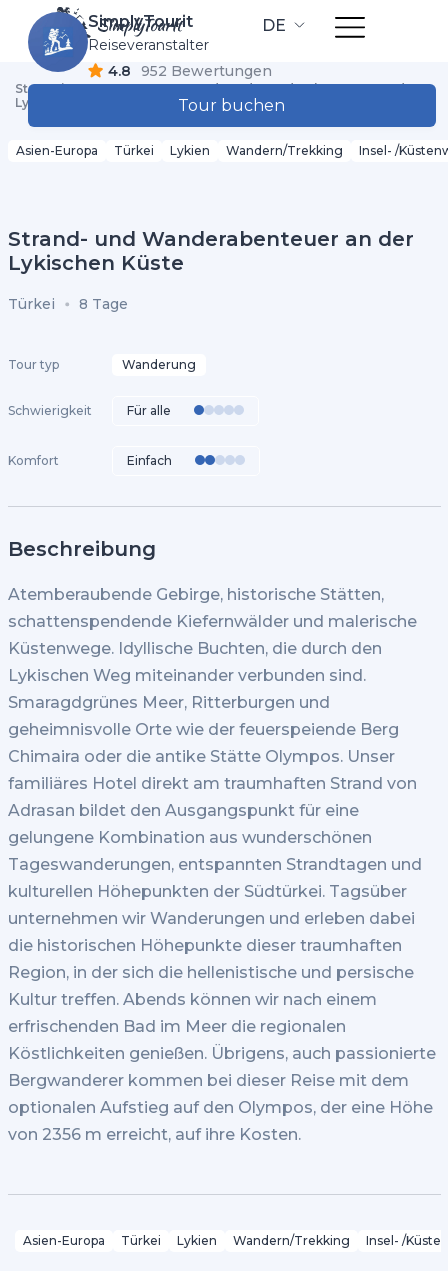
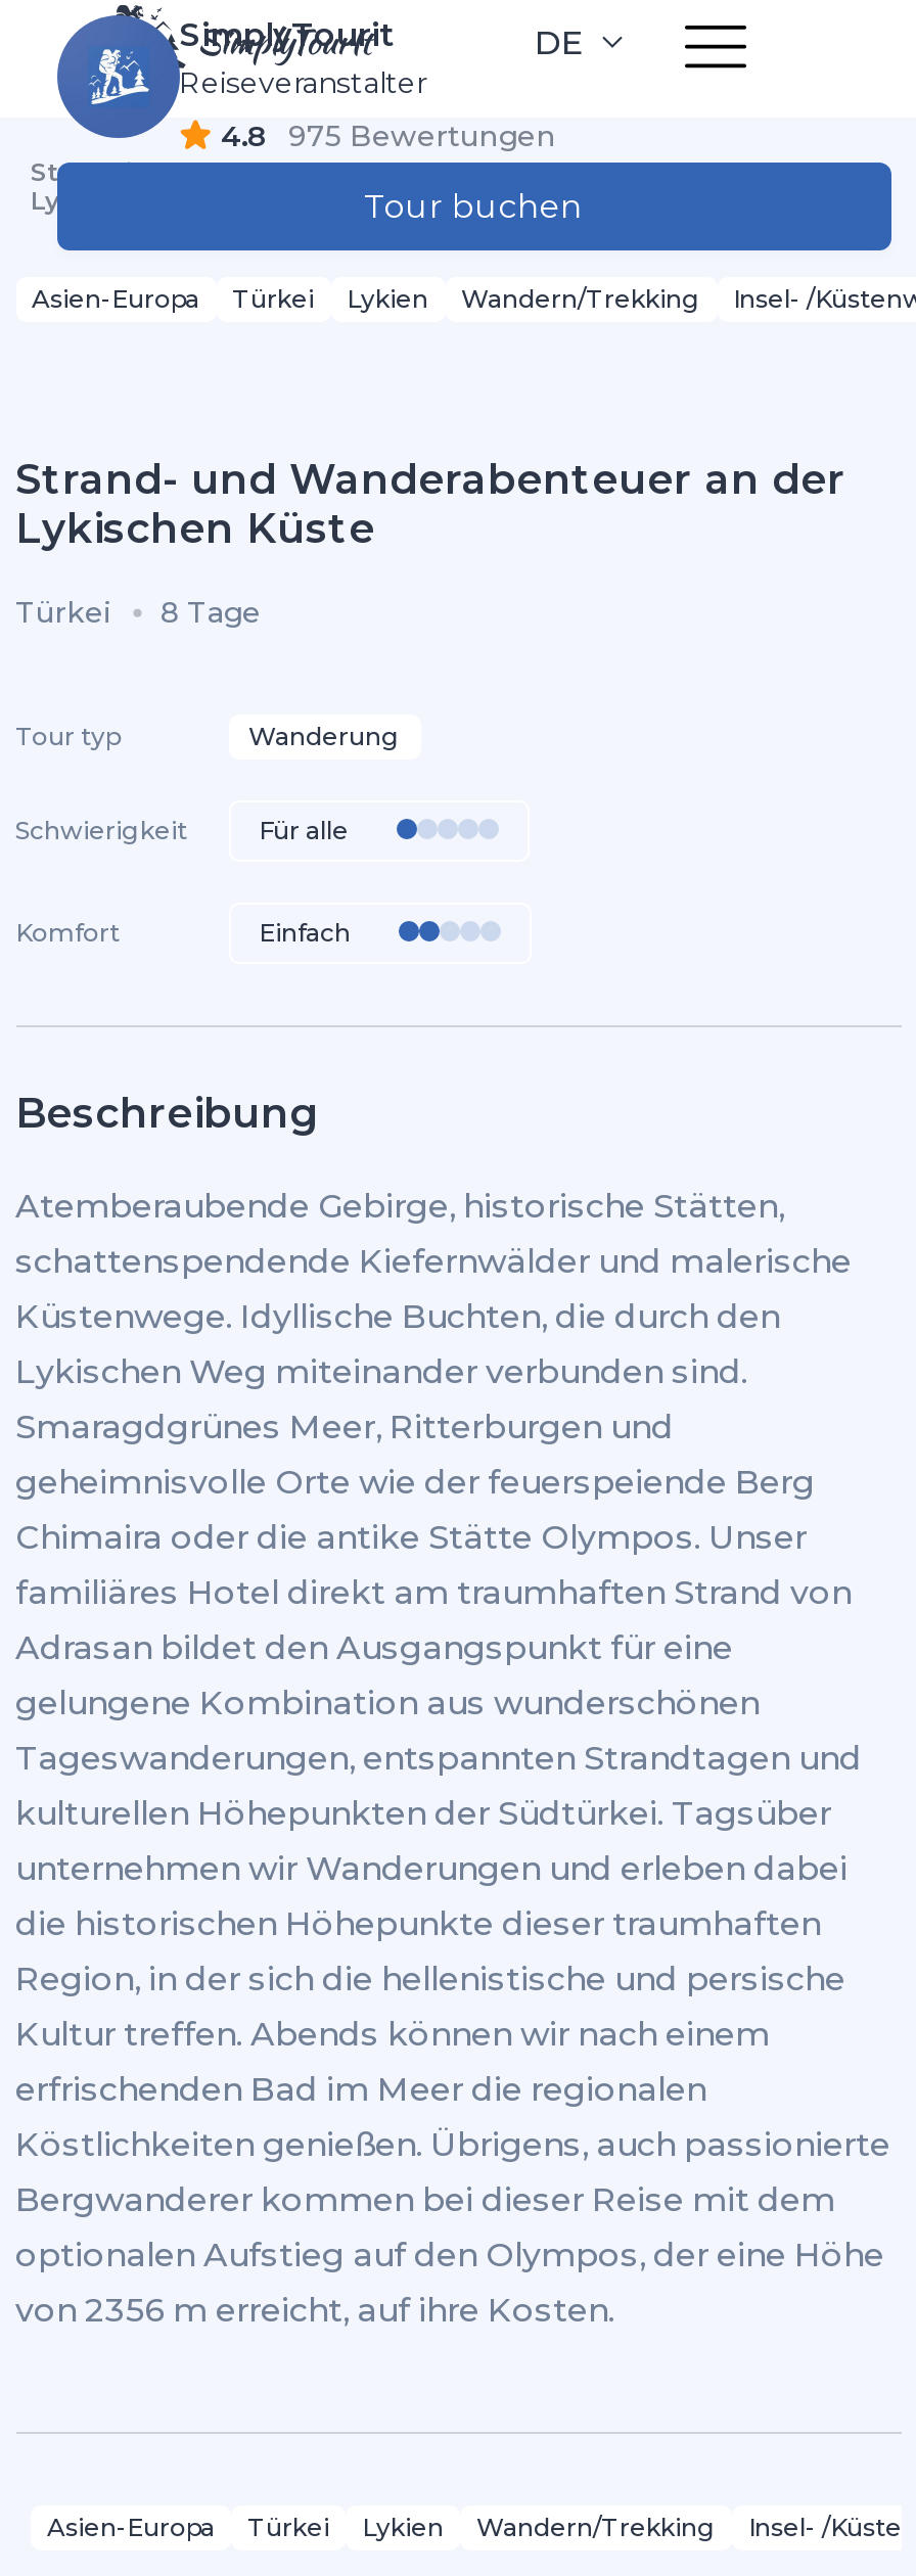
[108,62,272,80] 4.8 952 Bewertungen -> [221,118,556,154] 4.8 975 Bewertungen

